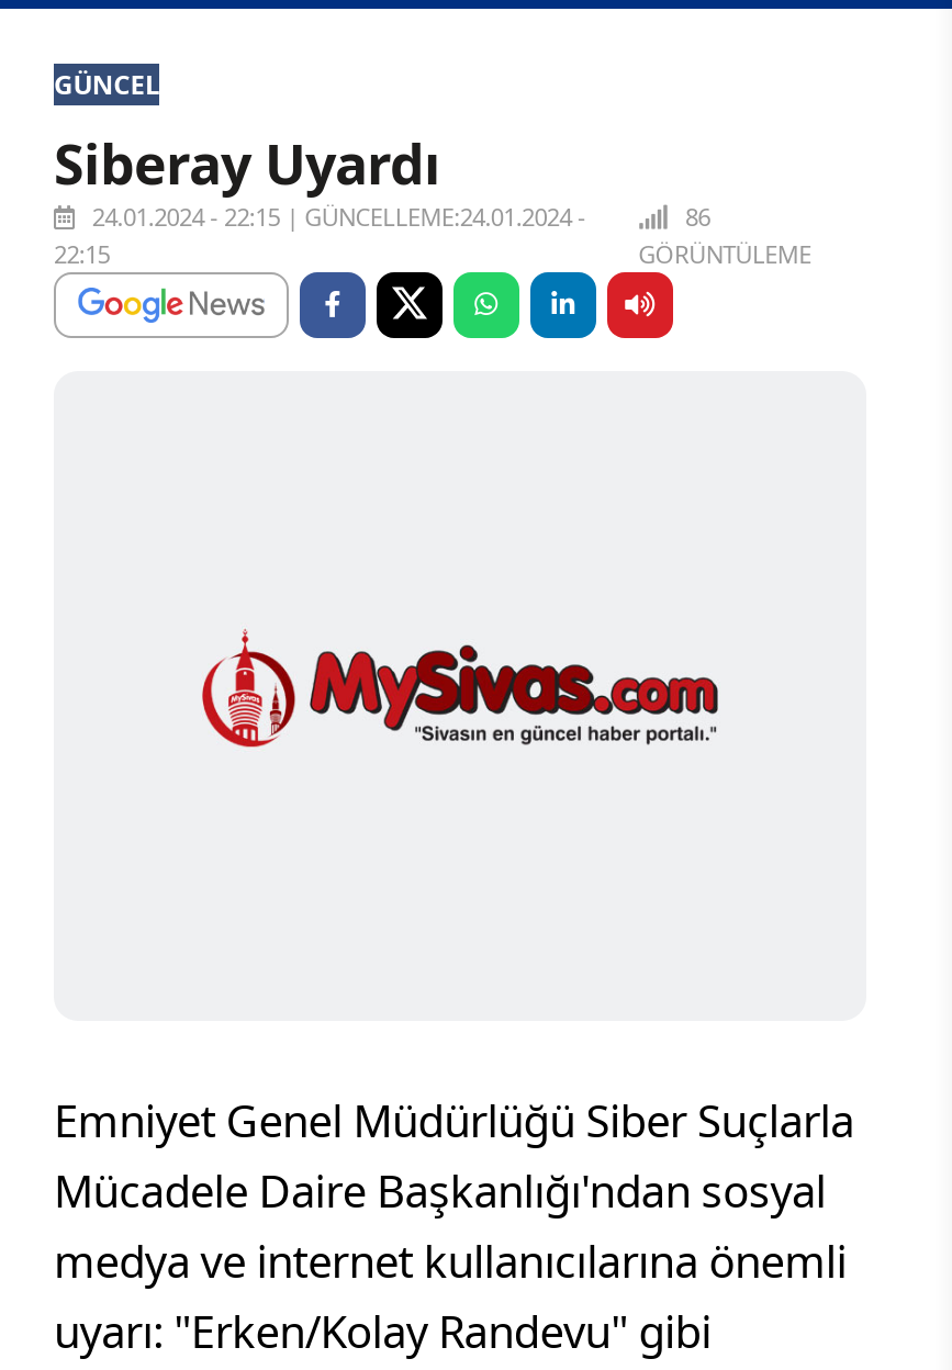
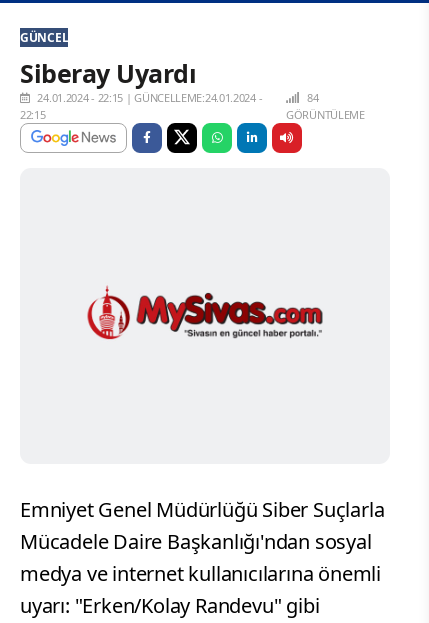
[679,199,710,232] 86 -> [305,90,319,105] 84

